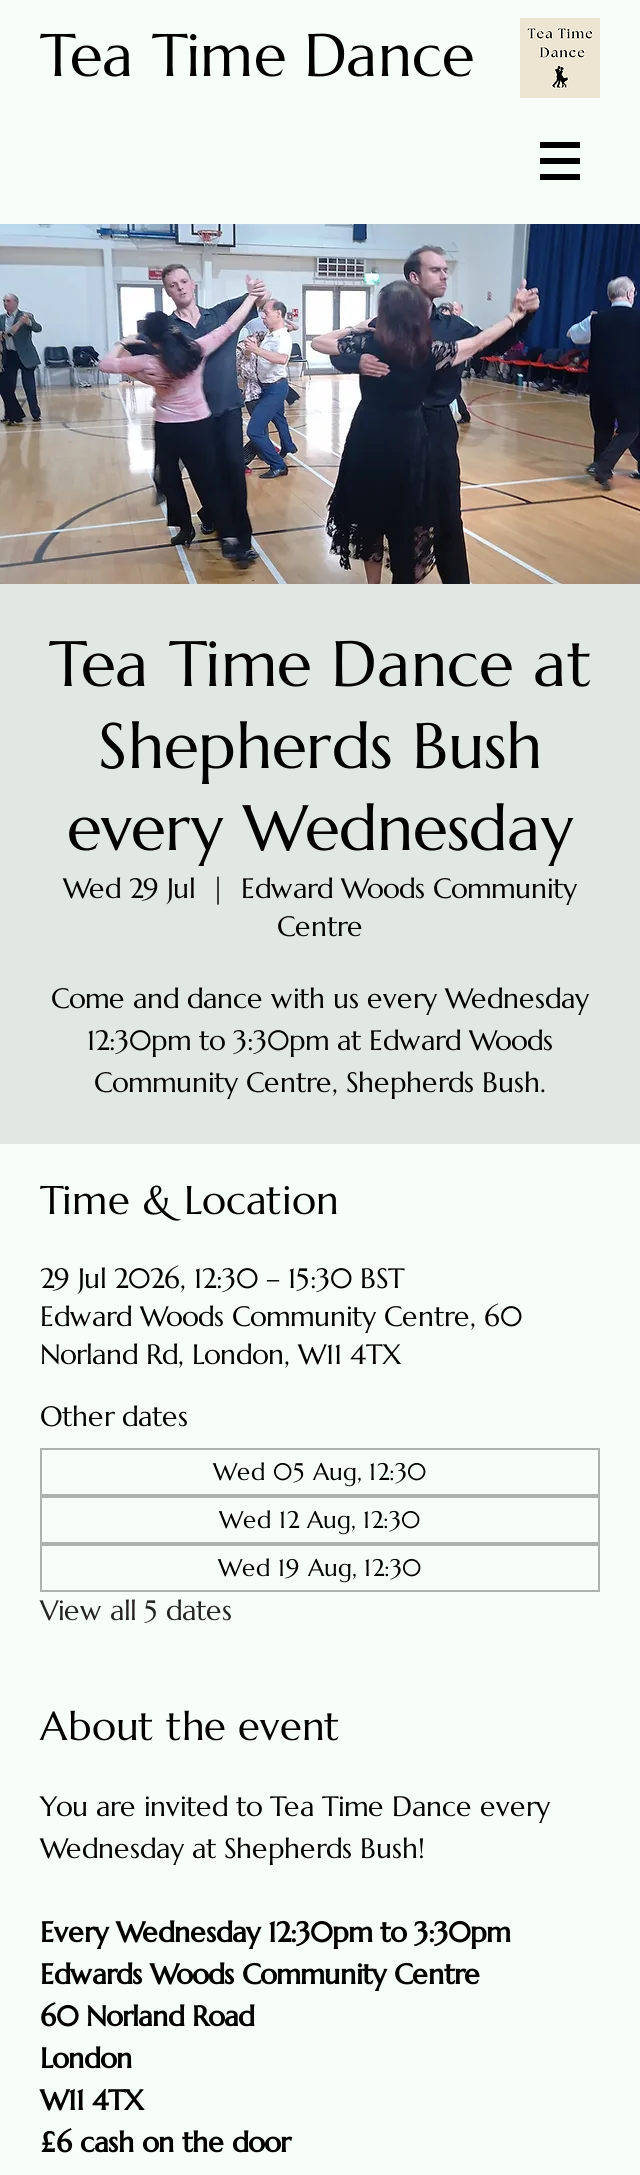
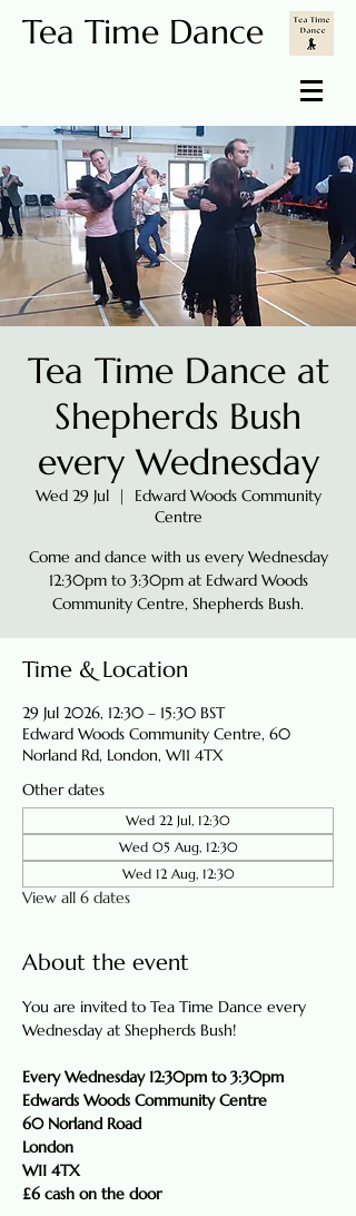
none -> [126,812,230,828] Wed 22 Jul, 12:30
moved [213,1456,427,1534] -> [118,839,238,882]: Wed 05 Aug, 12:30 | Wed 12 Aug, 12:30
[40,1552,422,1628] Wed 19 Aug, 12:30 | View all 5 dates -> [22,888,130,908] View all 6 dates

